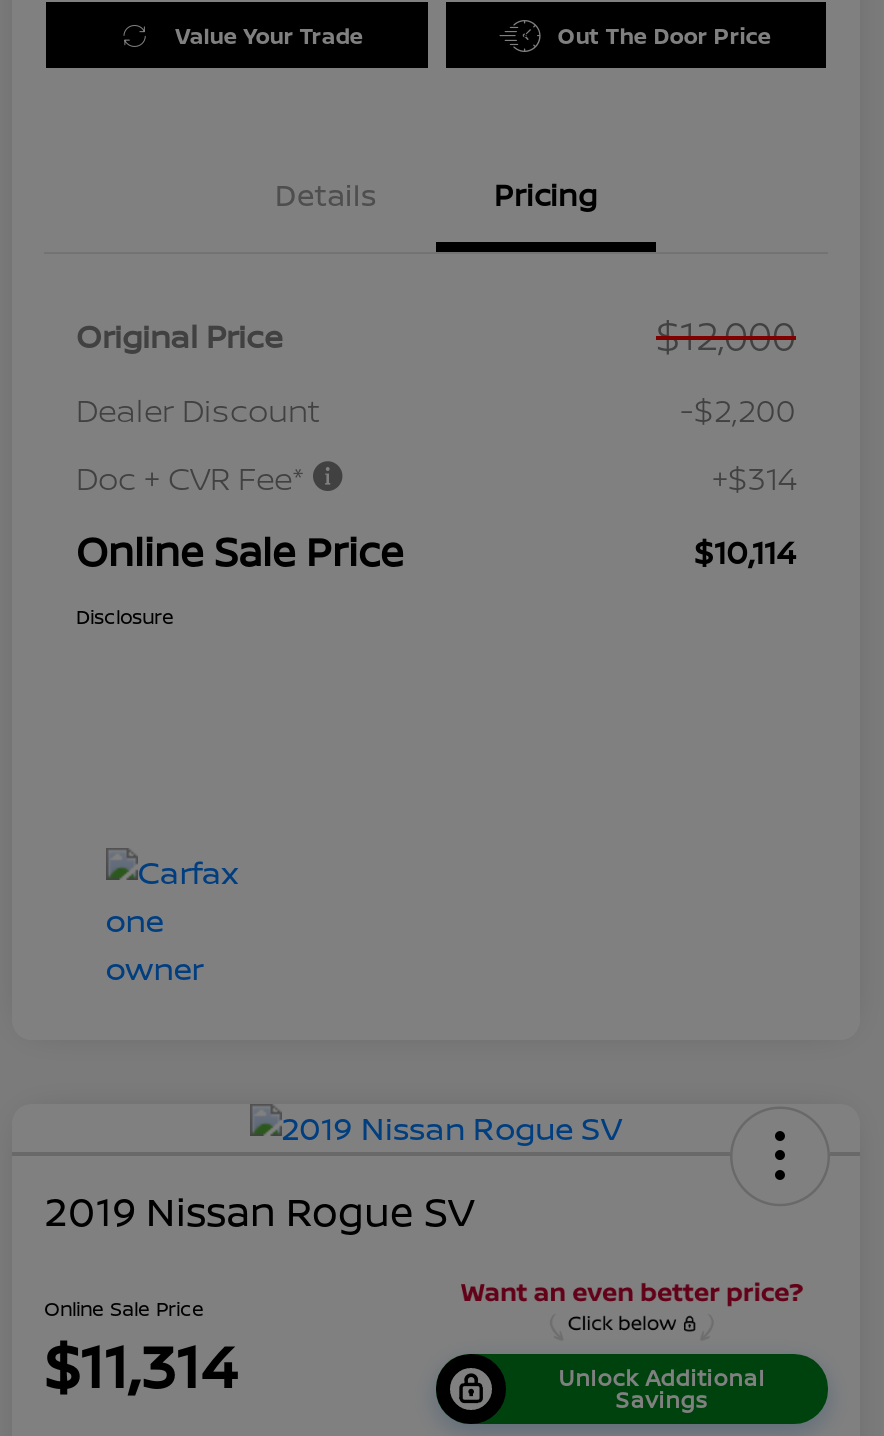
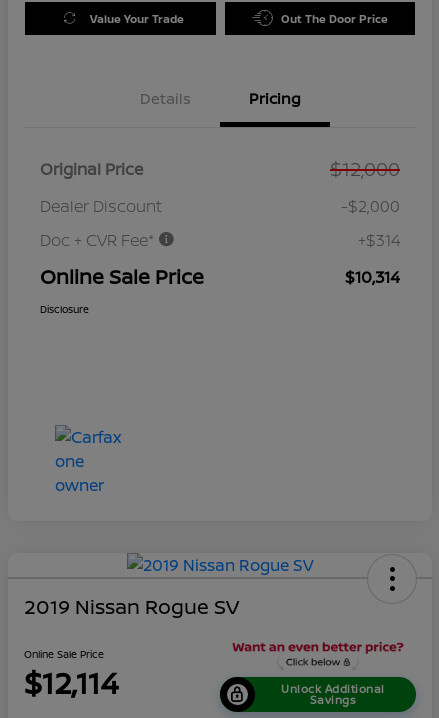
[680,389,796,433] -$2,200 -> [341,194,400,216] -$2,000
[694,531,796,575] $10,114 -> [345,265,400,287] $10,314
[44,1324,236,1406] $11,314 -> [24,662,118,703] $12,114

